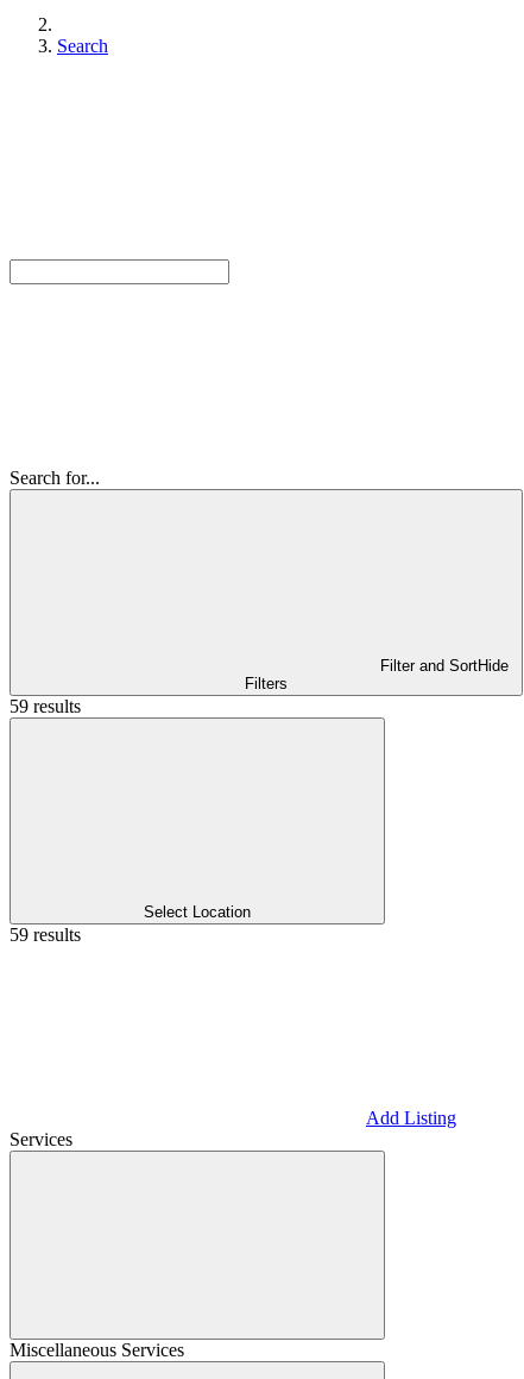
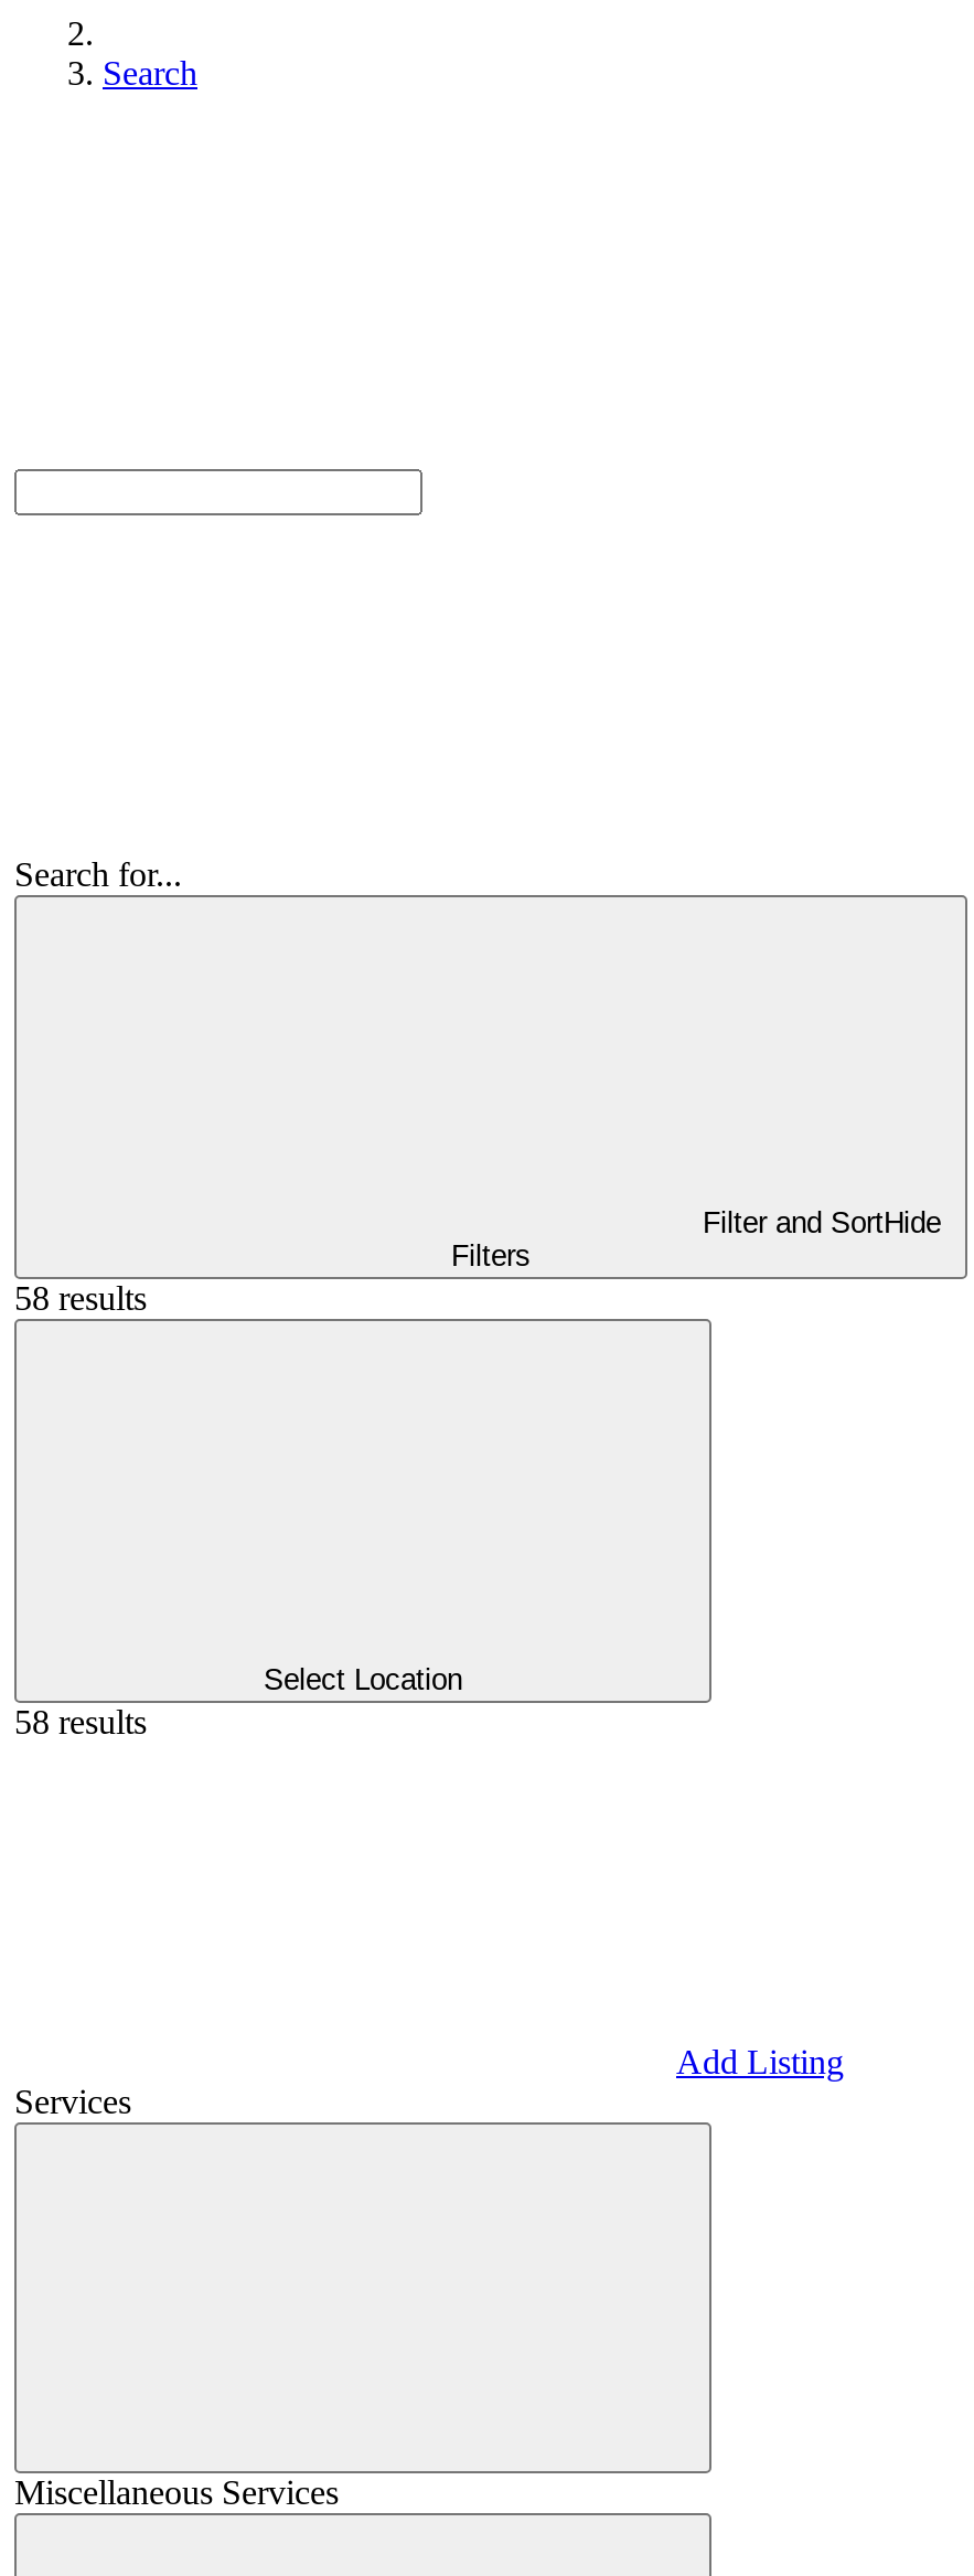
[10,696,81,716] 59 results -> [14,1279,147,1317] 58 results
[10,924,81,945] 59 results -> [14,1703,147,1741] 58 results

